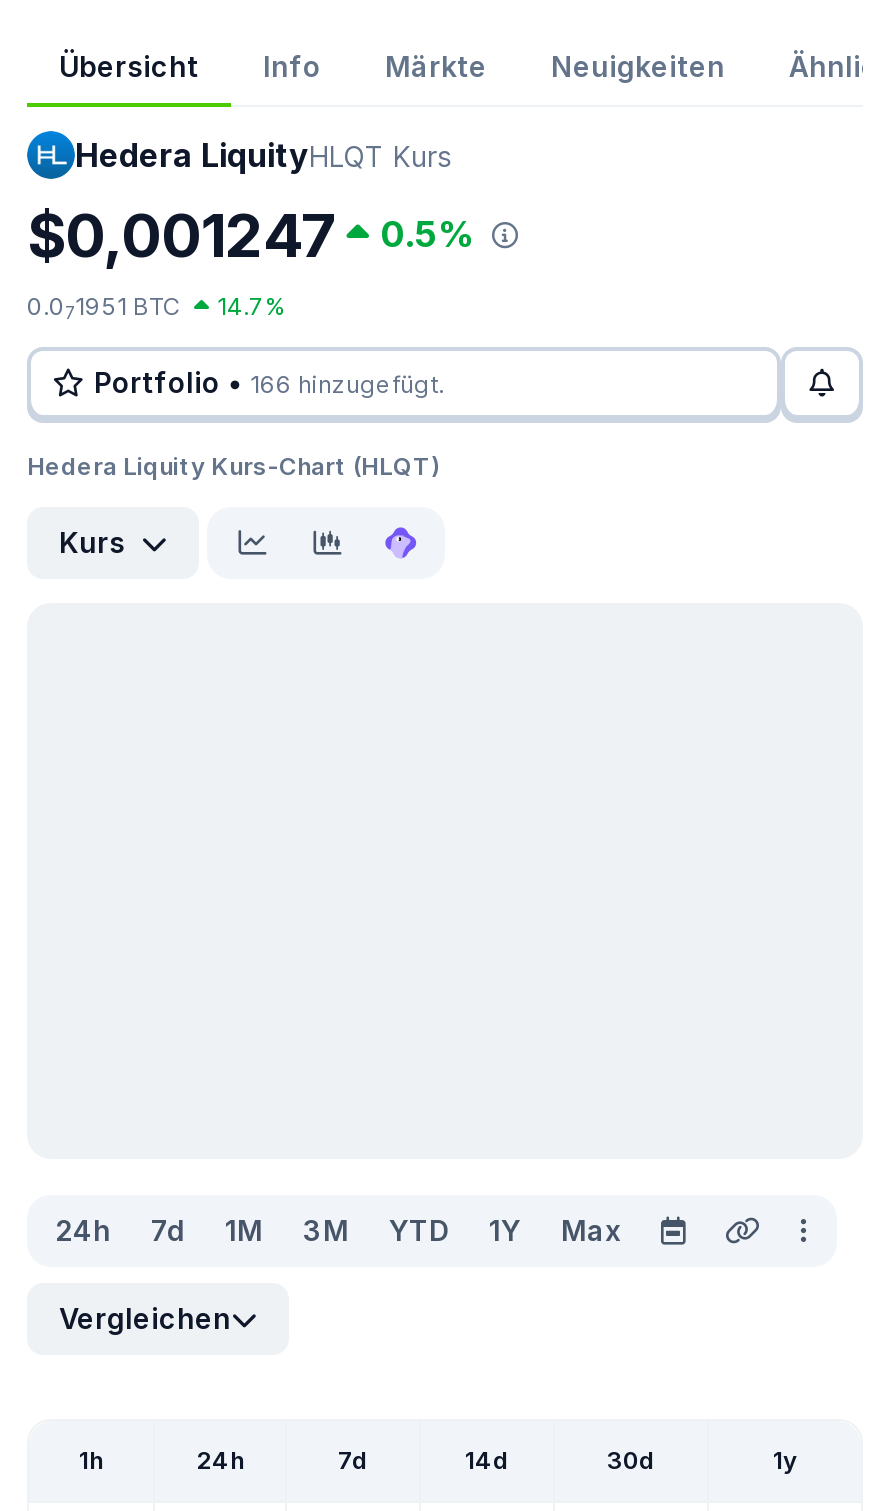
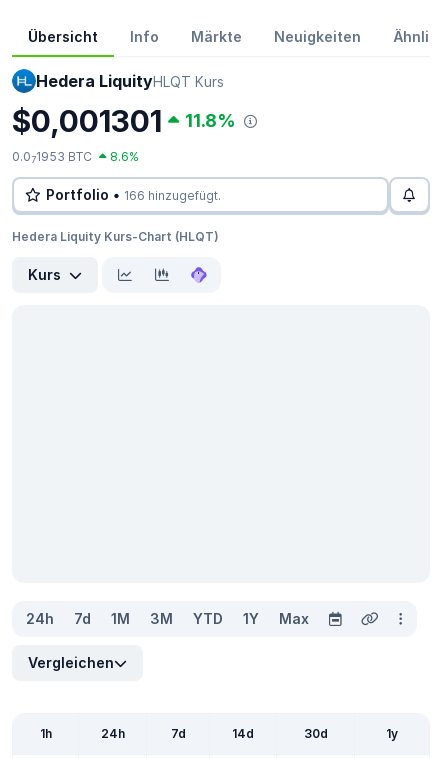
[27,199,335,271] $0,001247 -> [12,103,162,139] $0,001301
[380,213,476,255] 0.5% -> [184,110,235,131] 11.8%
[27,291,181,323] 0.071951 BTC -> [12,149,92,165] 0.071953 BTC
[217,291,285,321] 14.7% -> [110,149,139,164] 8.6%

